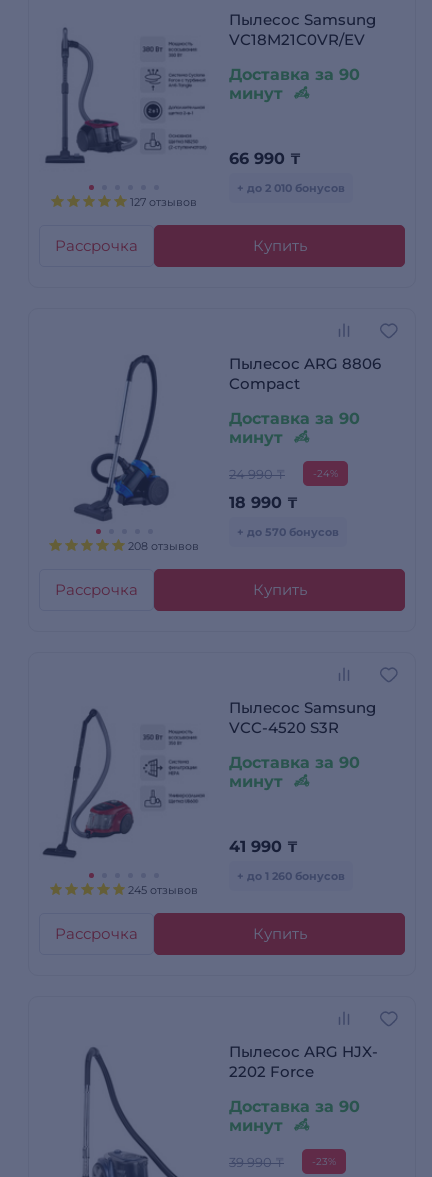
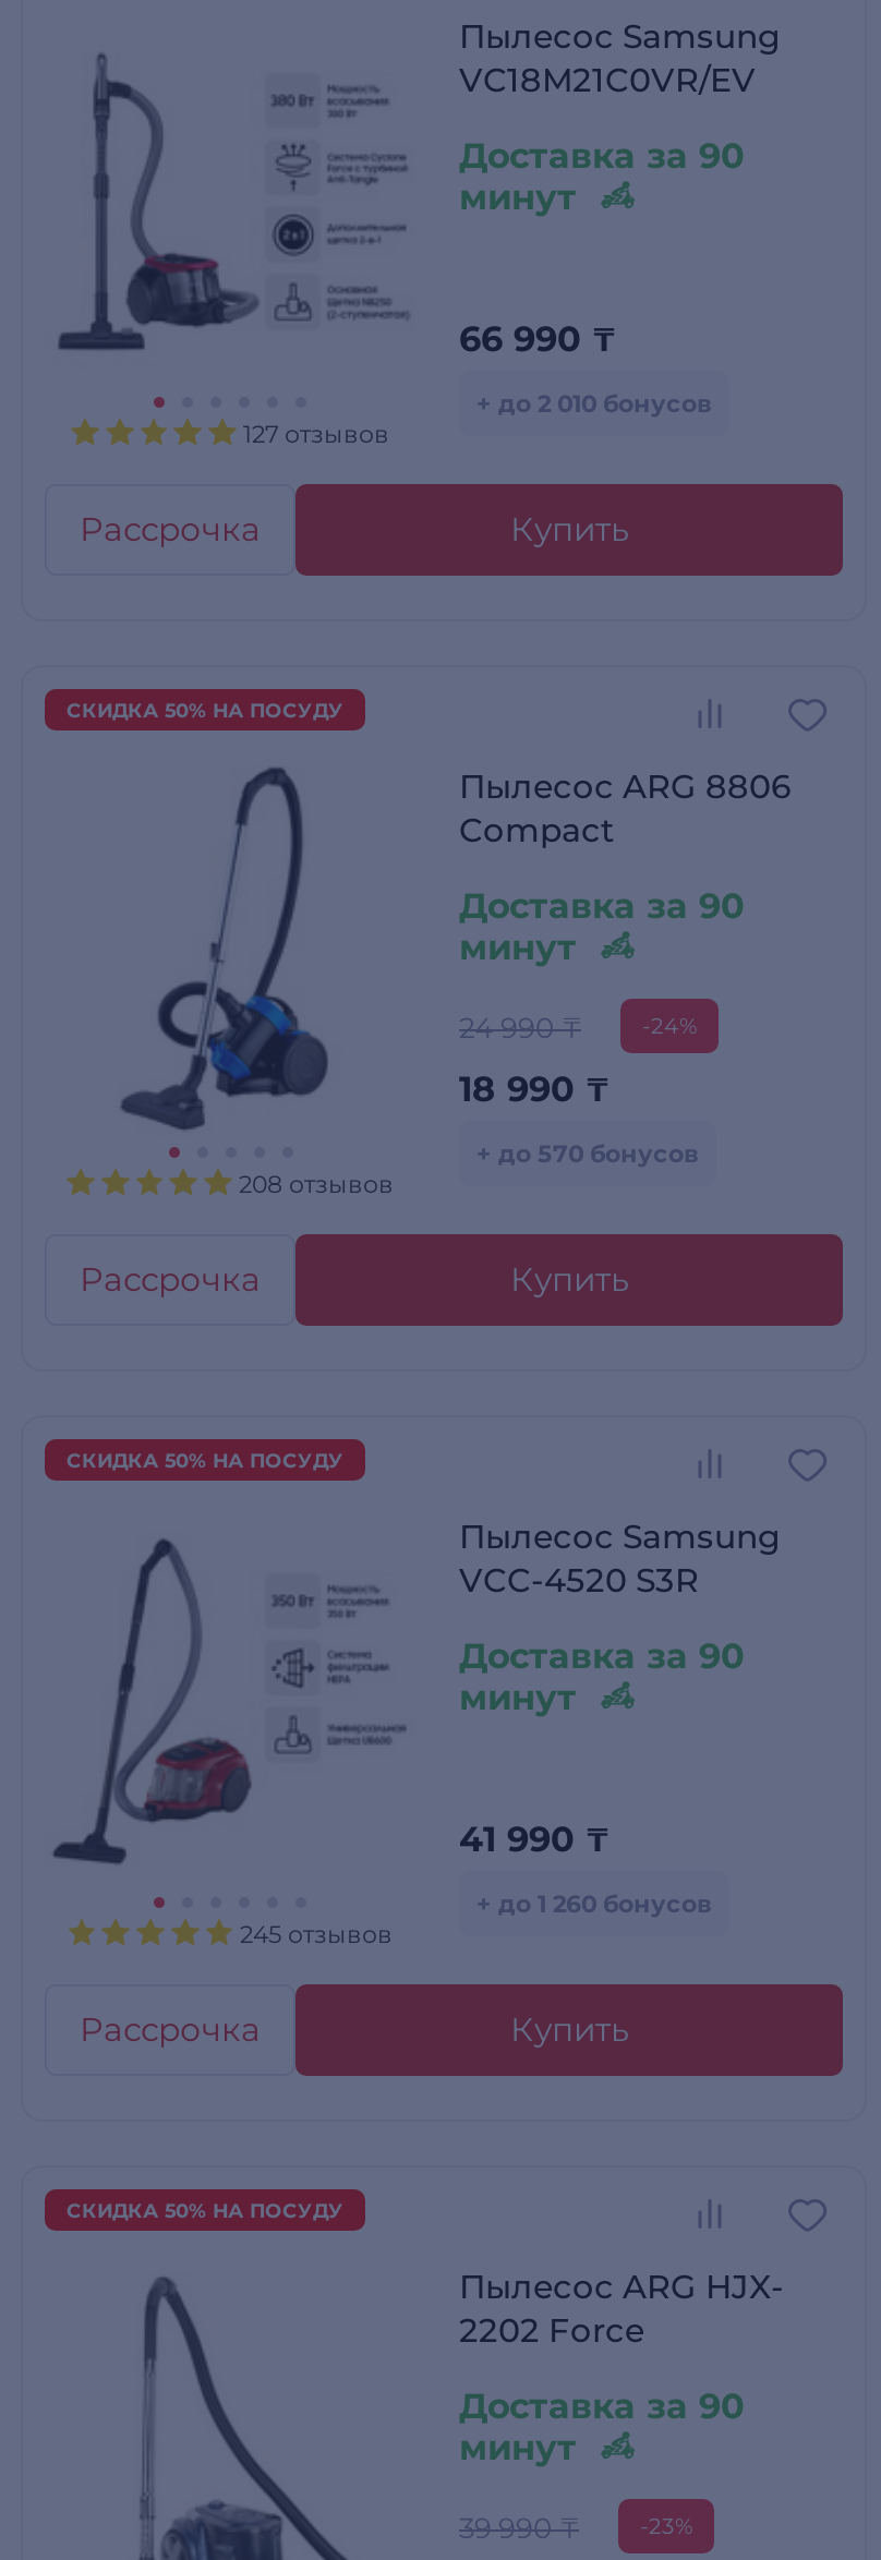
none -> [67,698,343,722] СКИДКА 50% НА ПОСУДУ
none -> [67,1448,343,1472] СКИДКА 50% НА ПОСУДУ
none -> [67,2198,343,2222] СКИДКА 50% НА ПОСУДУ

